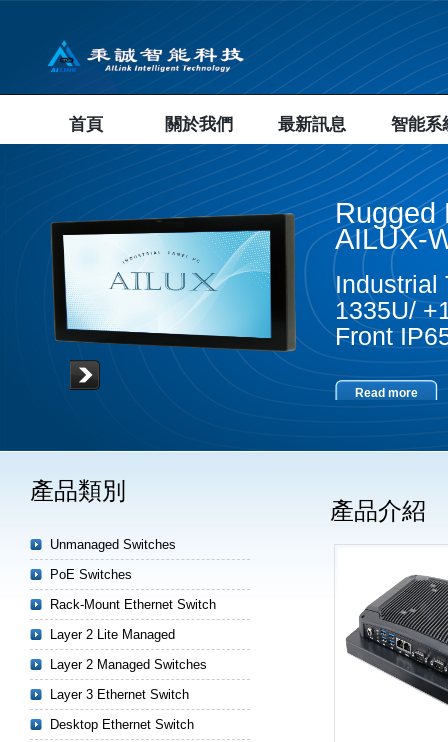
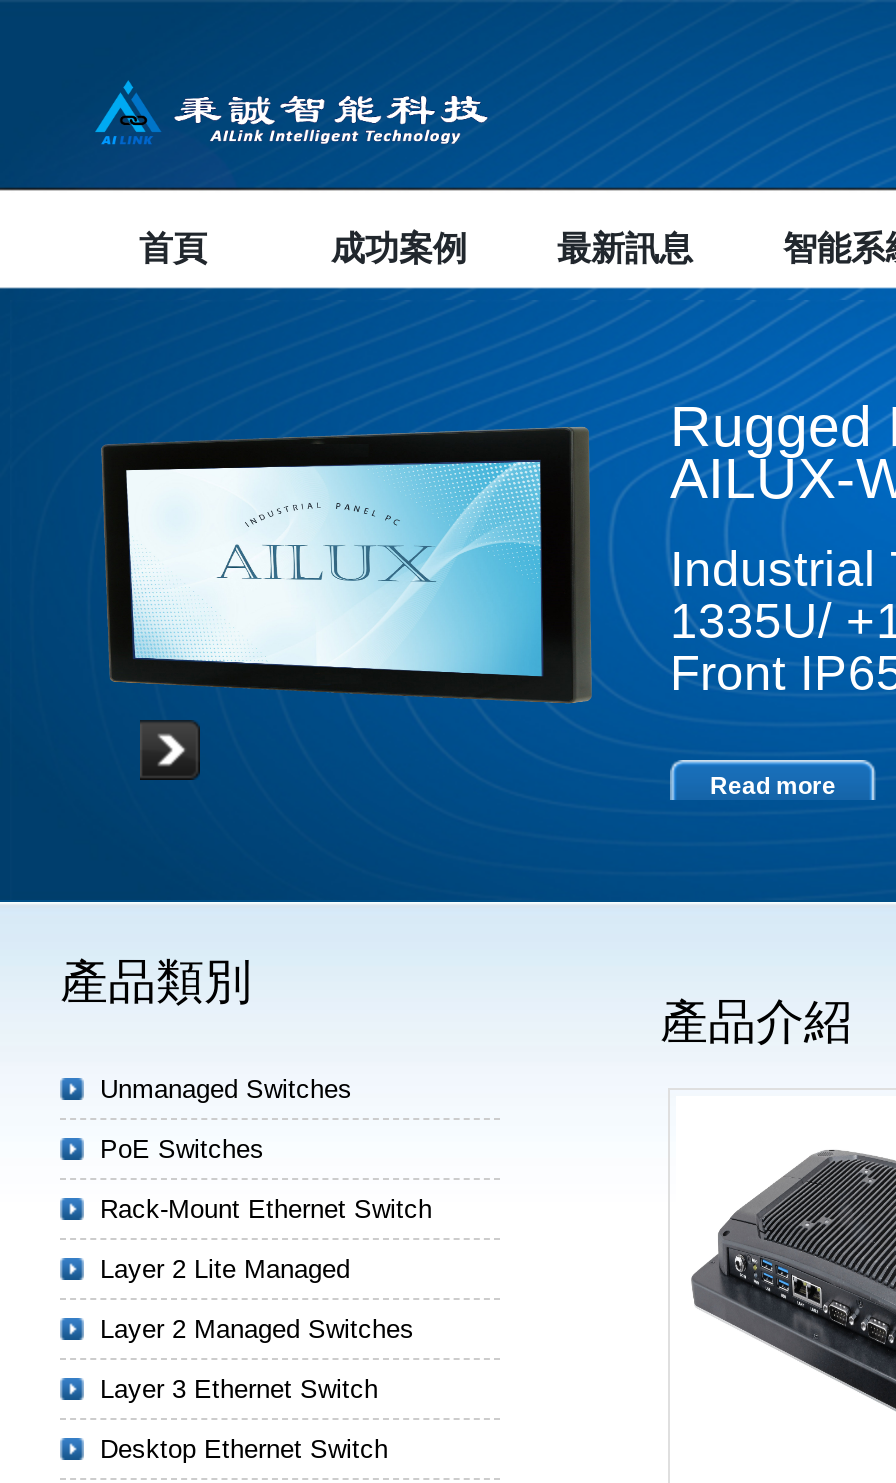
[165,115,233,134] 關於我們 -> [331,230,467,268] 成功案例

